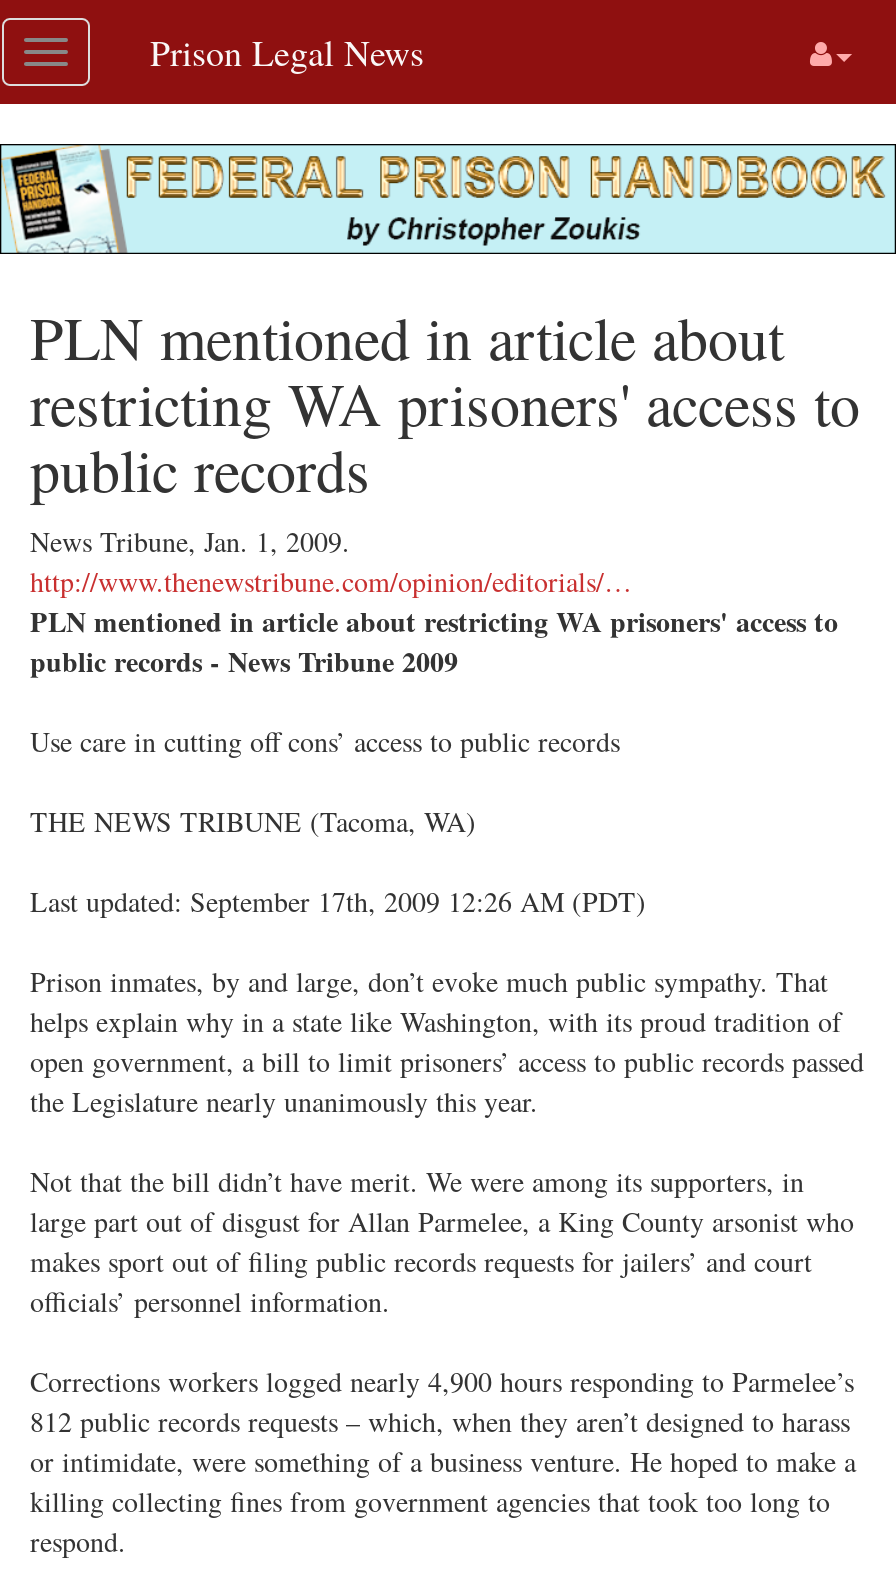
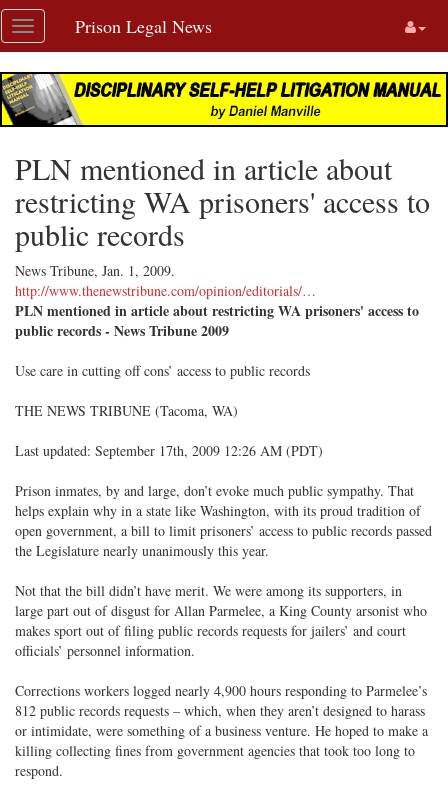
[6,142,890,256] [image] -> [3,72,445,127] [image]

